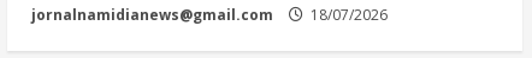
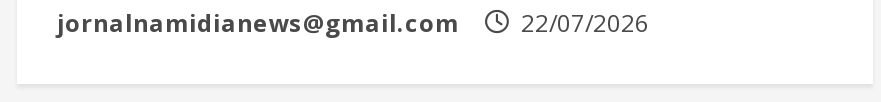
[31,4,388,24] jornalnamidianews@gmail.com 18/07/2026 -> [57,7,649,41] jornalnamidianews@gmail.com 22/07/2026

